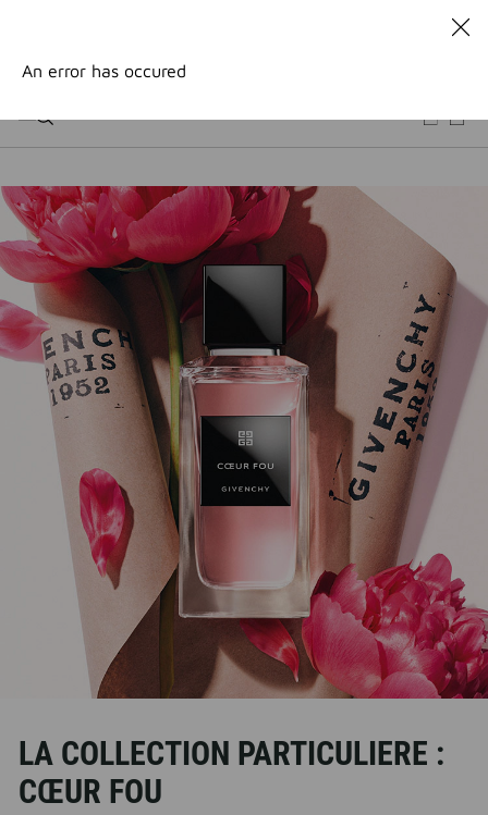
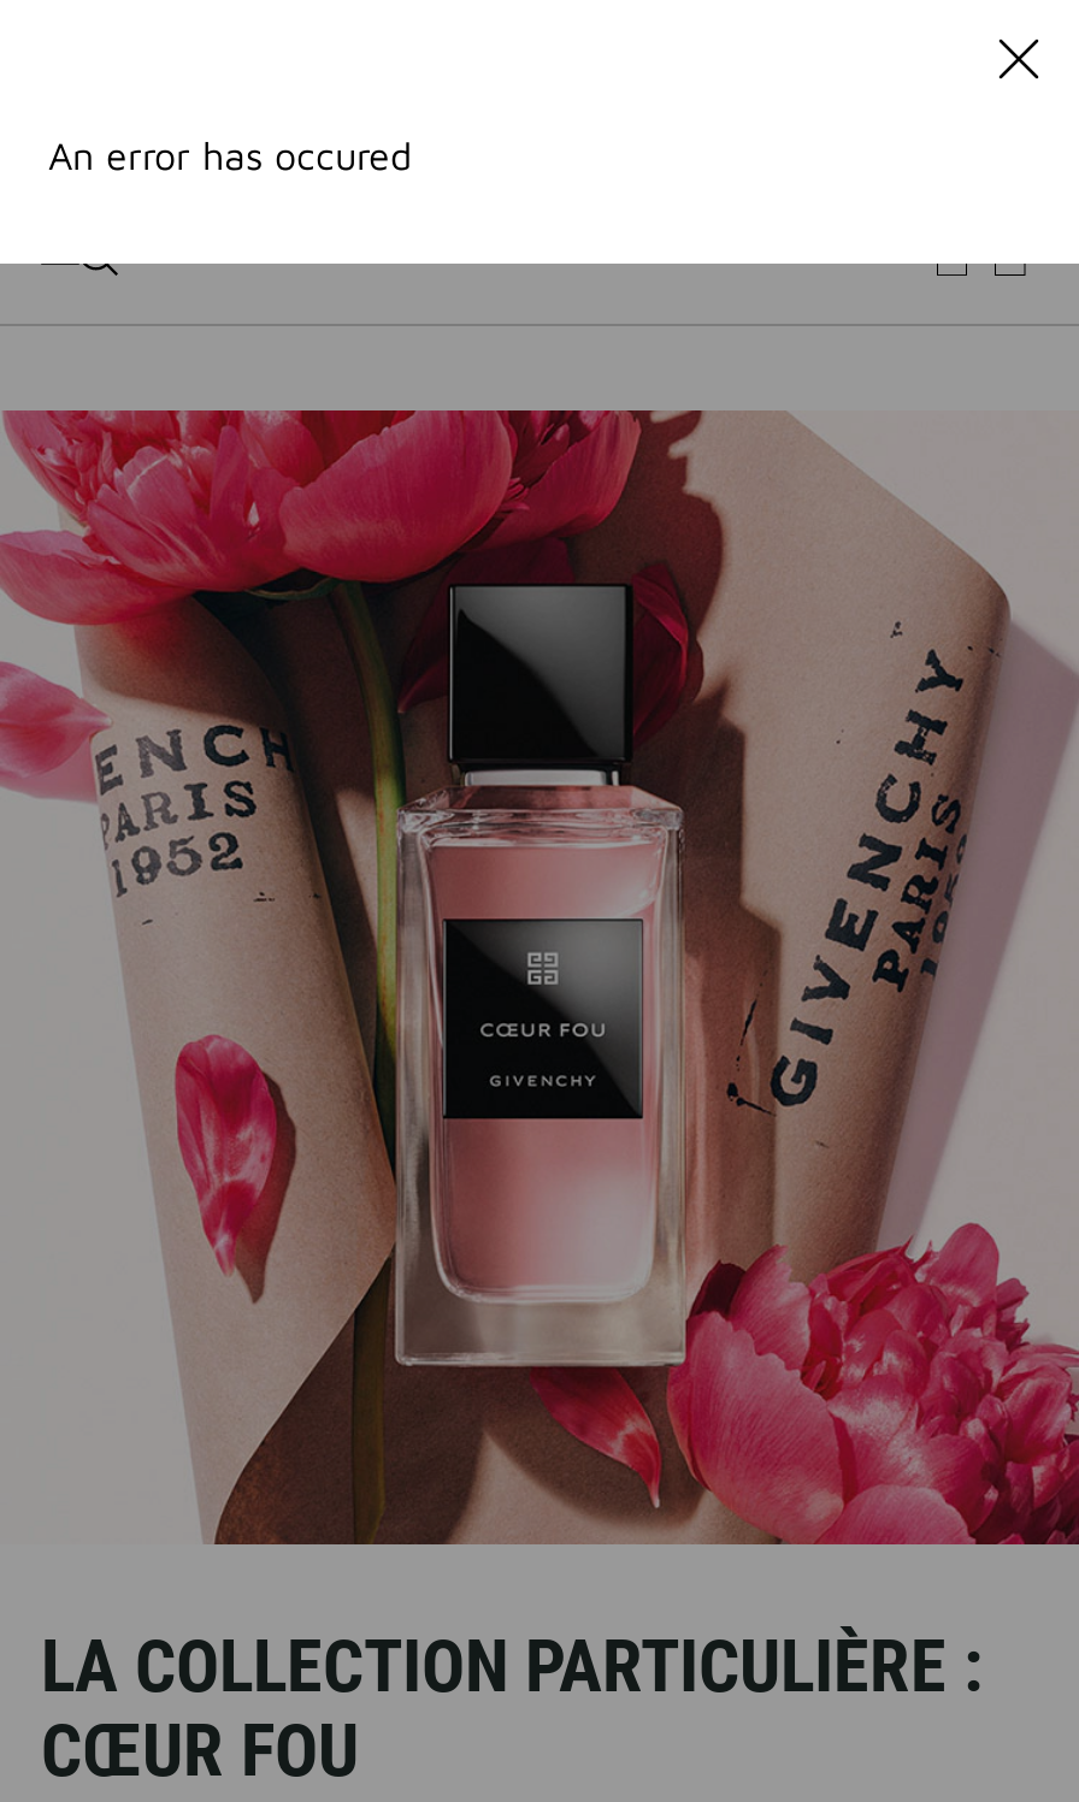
[19,734,444,772] LA COLLECTION PARTICULIERE : -> [41,1623,983,1707] LA COLLECTION PARTICULIÈRE :

